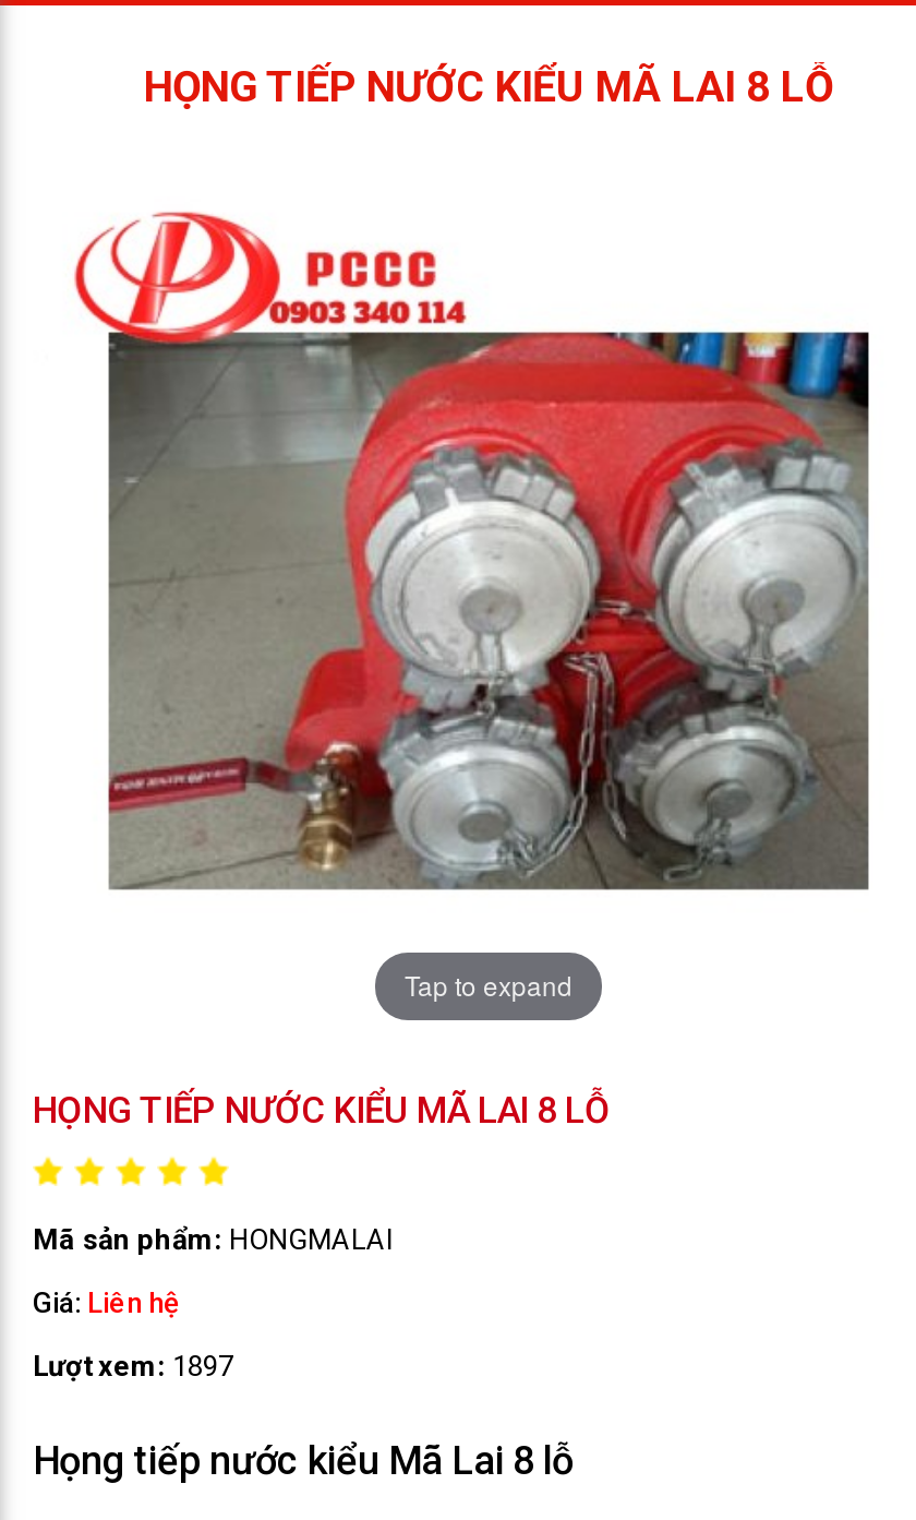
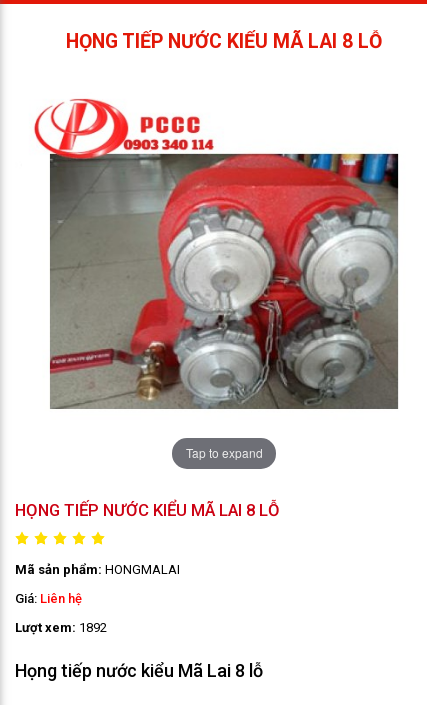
[33,1351,233,1383] Lượt xem: 1897 -> [15,620,107,635] Lượt xem: 1892

